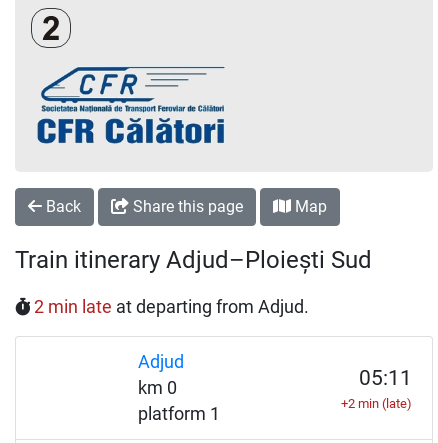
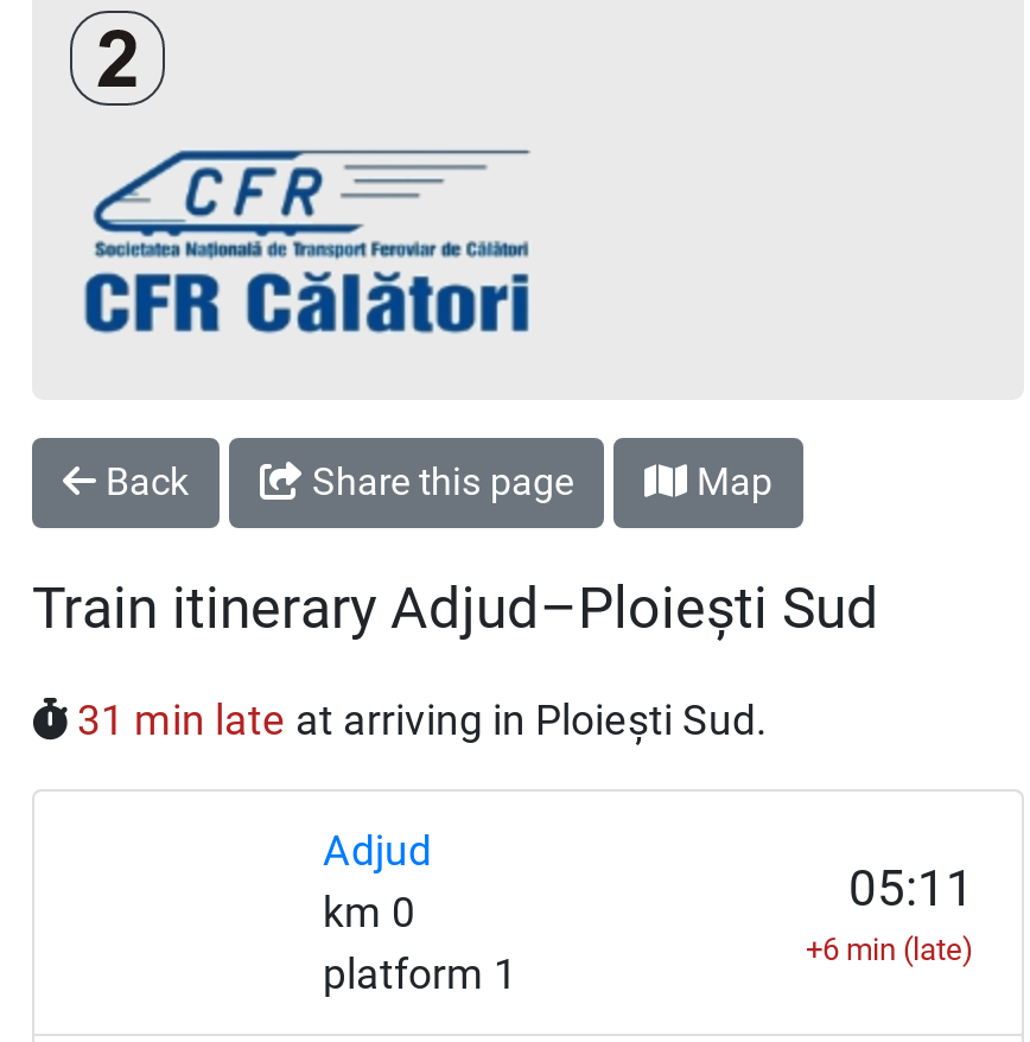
[34,297,309,317] 2 min late at departing from Adjud. -> [77,697,768,744] 31 min late at arriving in Ploiești Sud.
[341,396,412,411] +2 min (late) -> [806,932,974,967] +6 min (late)

